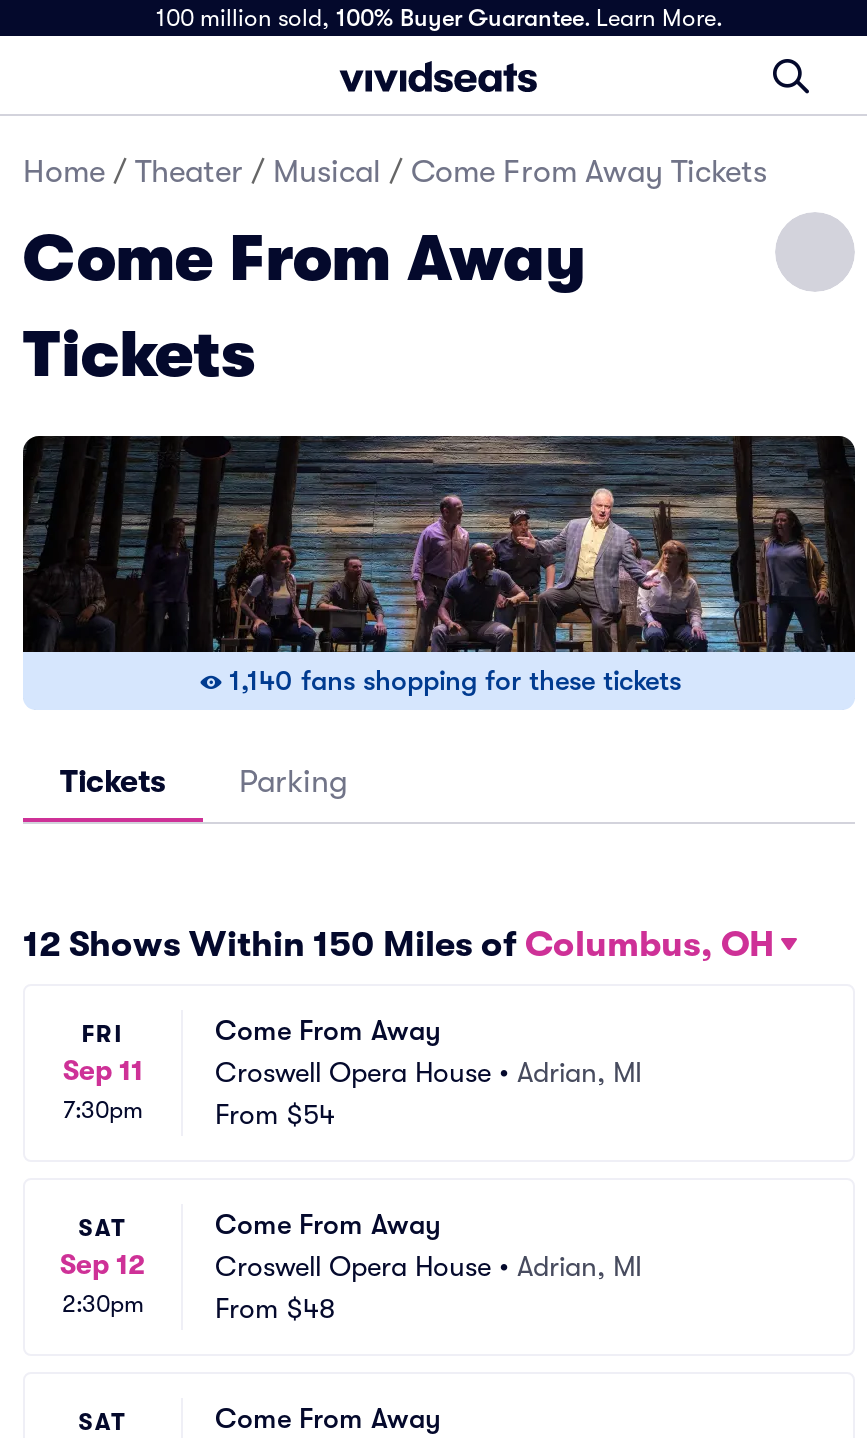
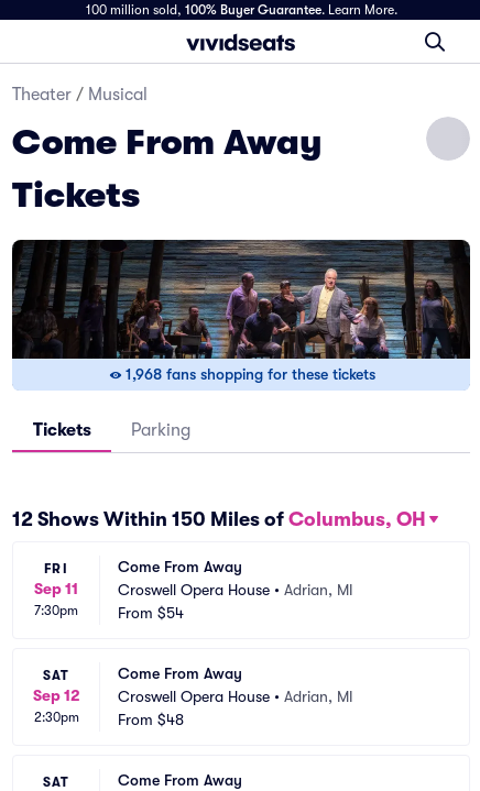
[23,154,767,190] Home / Theater / Musical / Come From Away Tickets -> [12,85,148,105] Theater / Musical
[229,664,681,696] 1,140 fans shopping for these tickets -> [125,365,375,383] 1,968 fans shopping for these tickets

